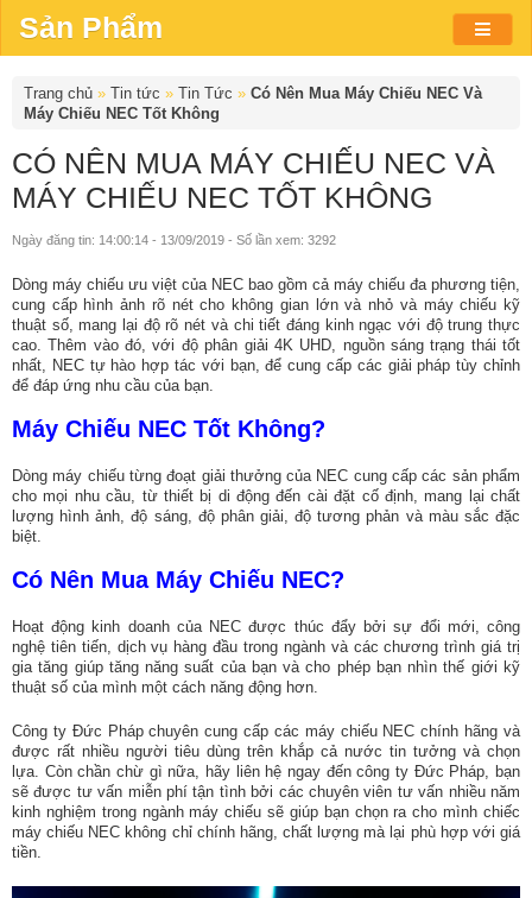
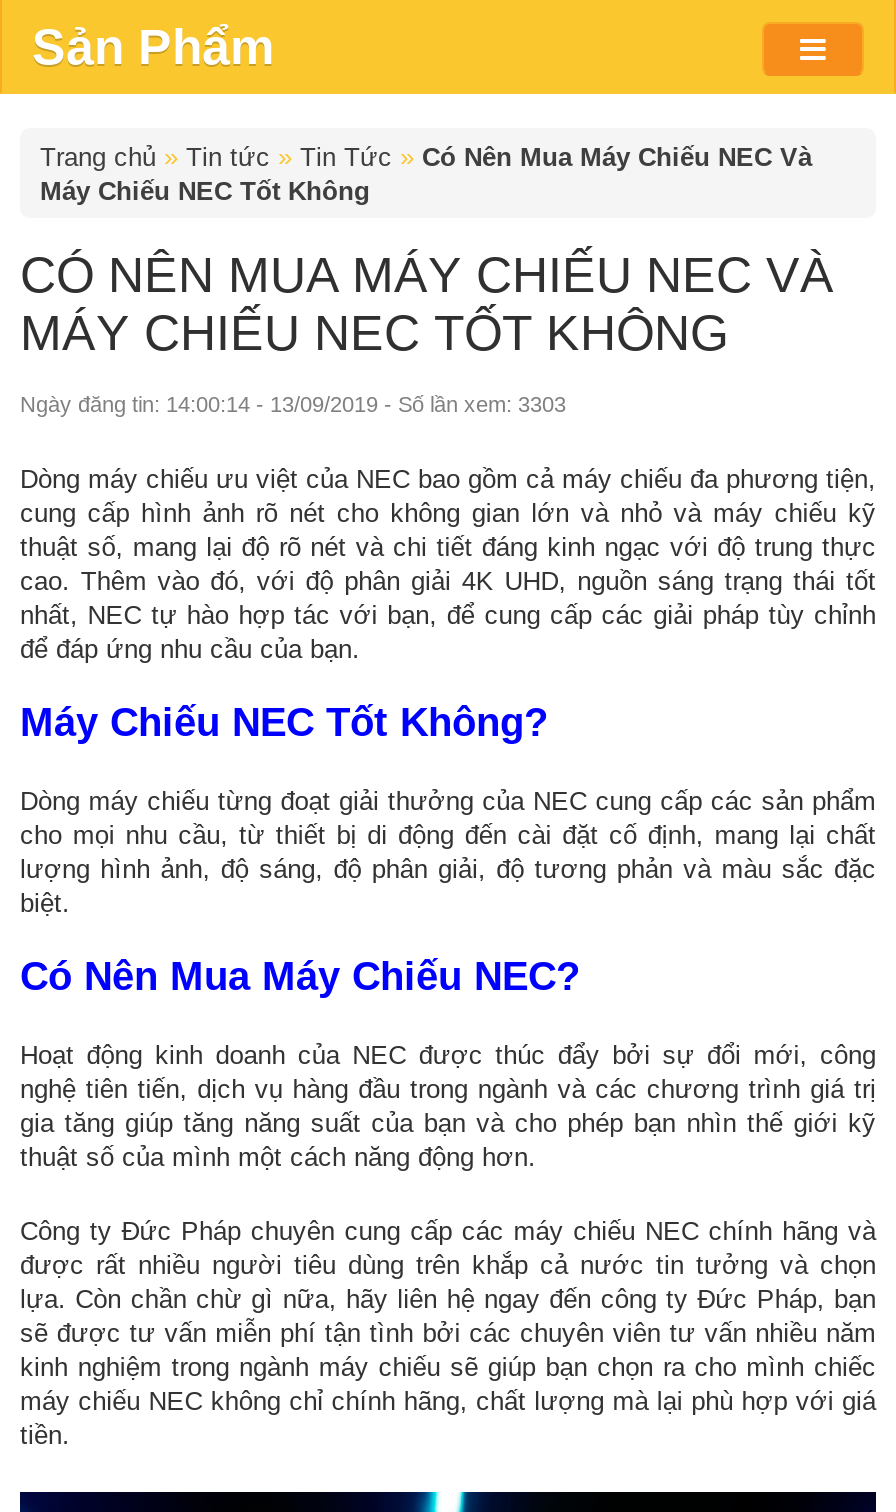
[12,233,336,247] Ngày đăng tin: 14:00:14 - 13/09/2019 - Số lần xem: 3292 -> [20,392,566,416] Ngày đăng tin: 14:00:14 - 13/09/2019 - Số lần xem: 3303

